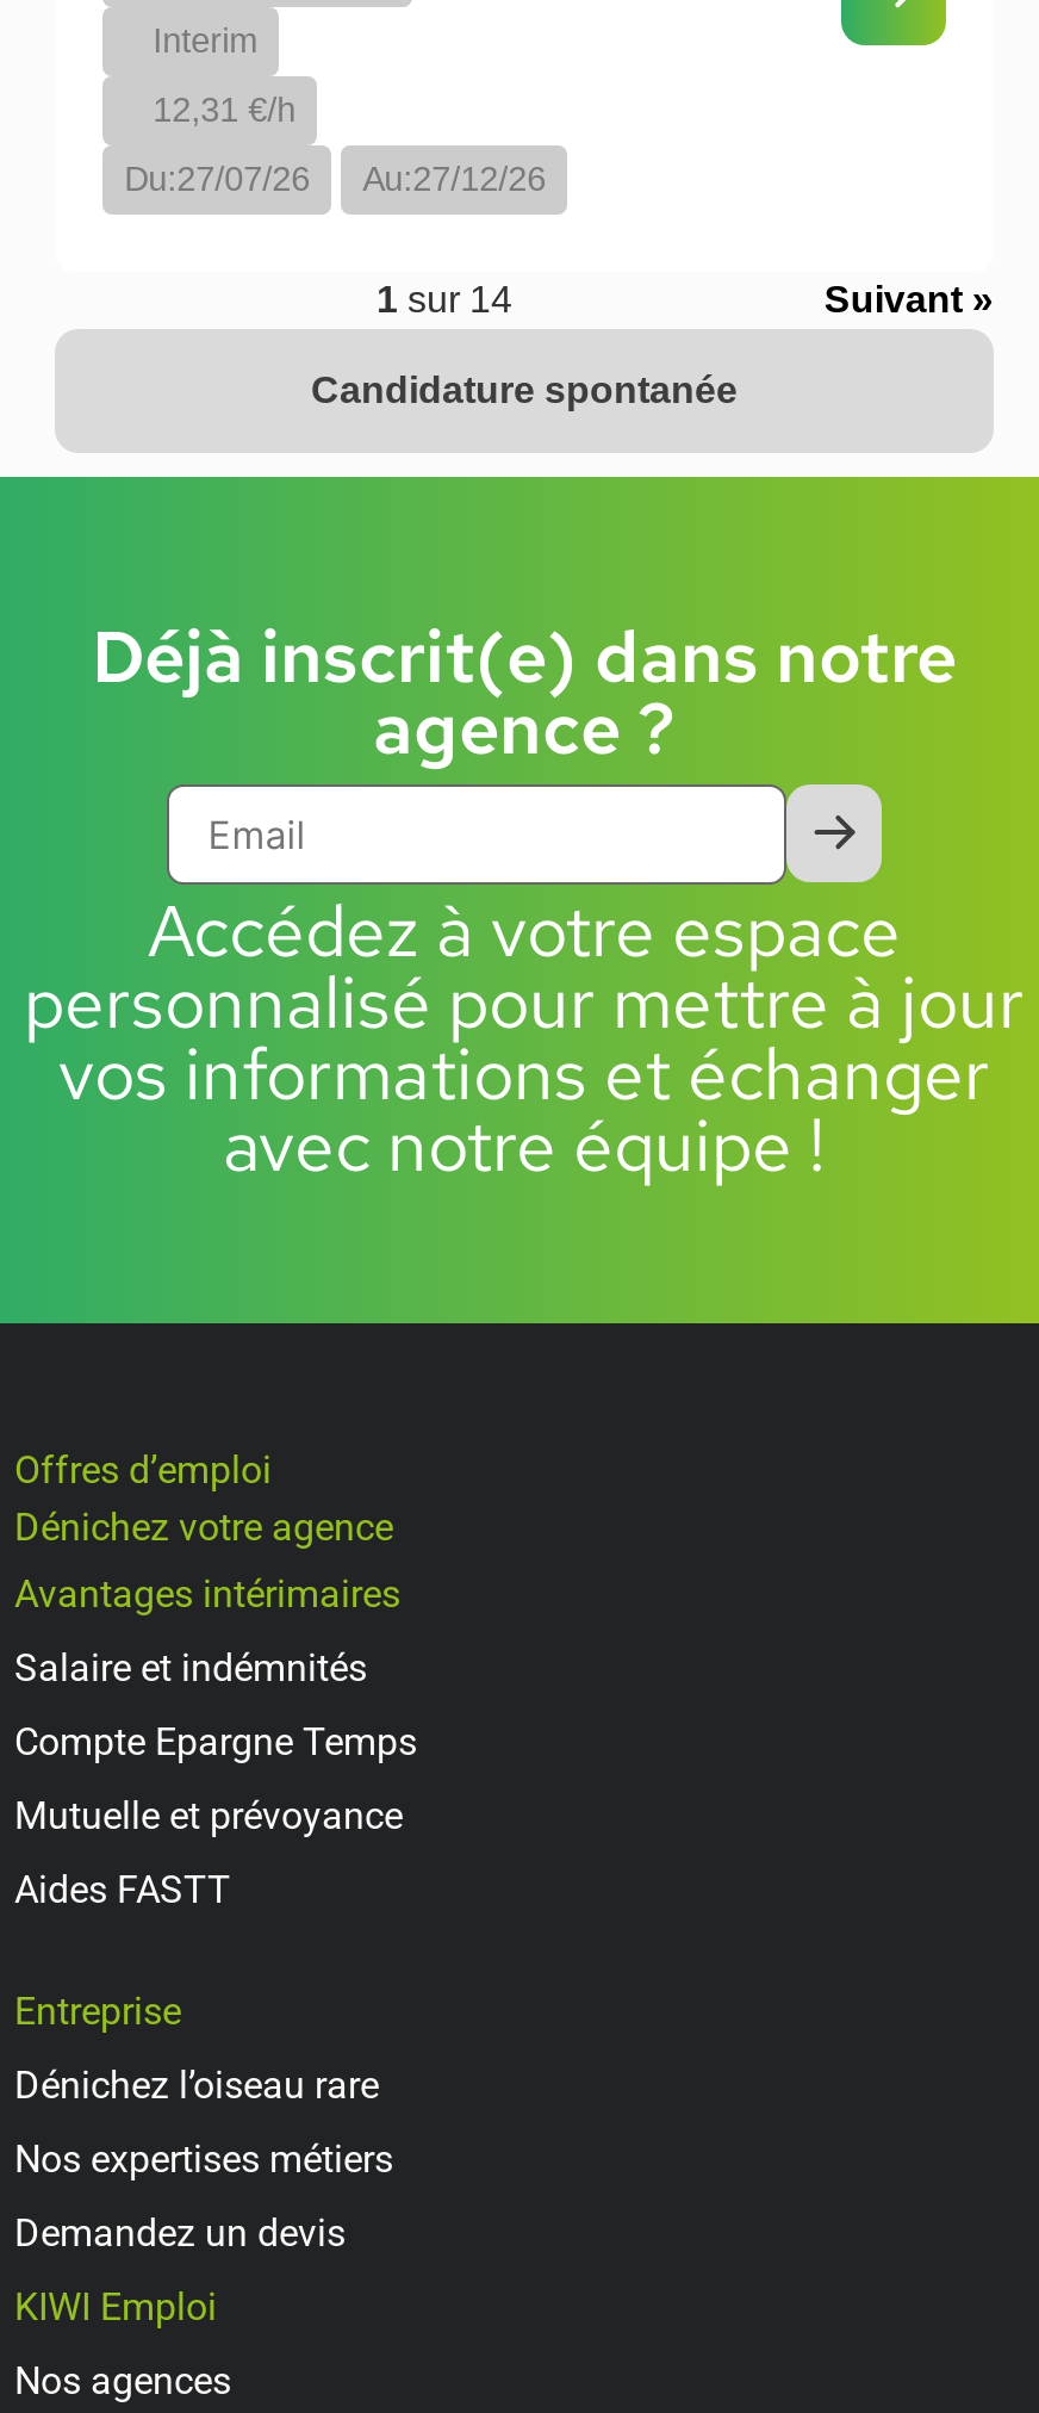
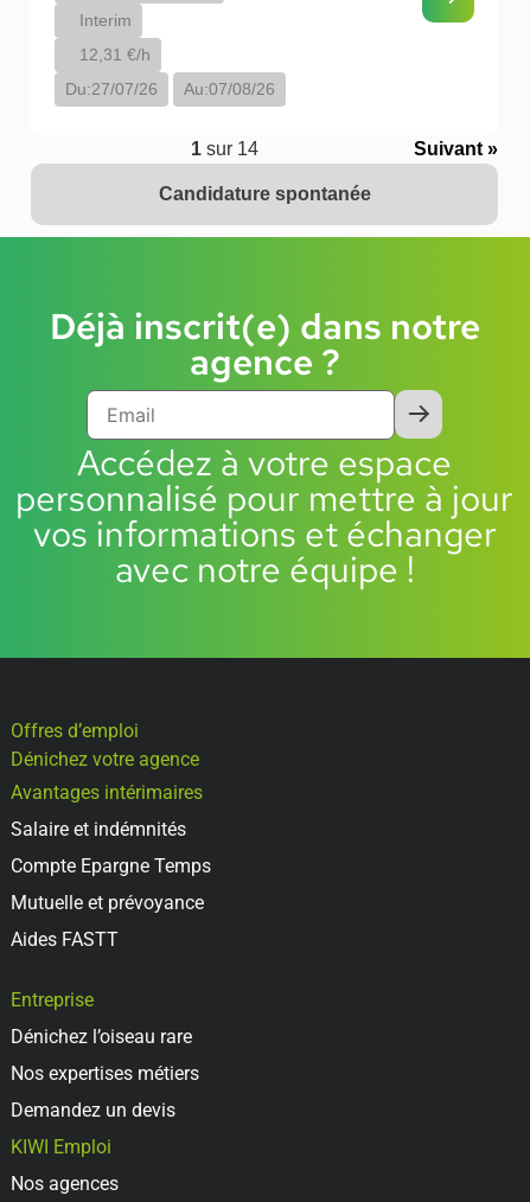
[124,160,546,198] Du:27/07/26 Au:27/12/26 -> [65,79,275,98] Du:27/07/26 Au:07/08/26

